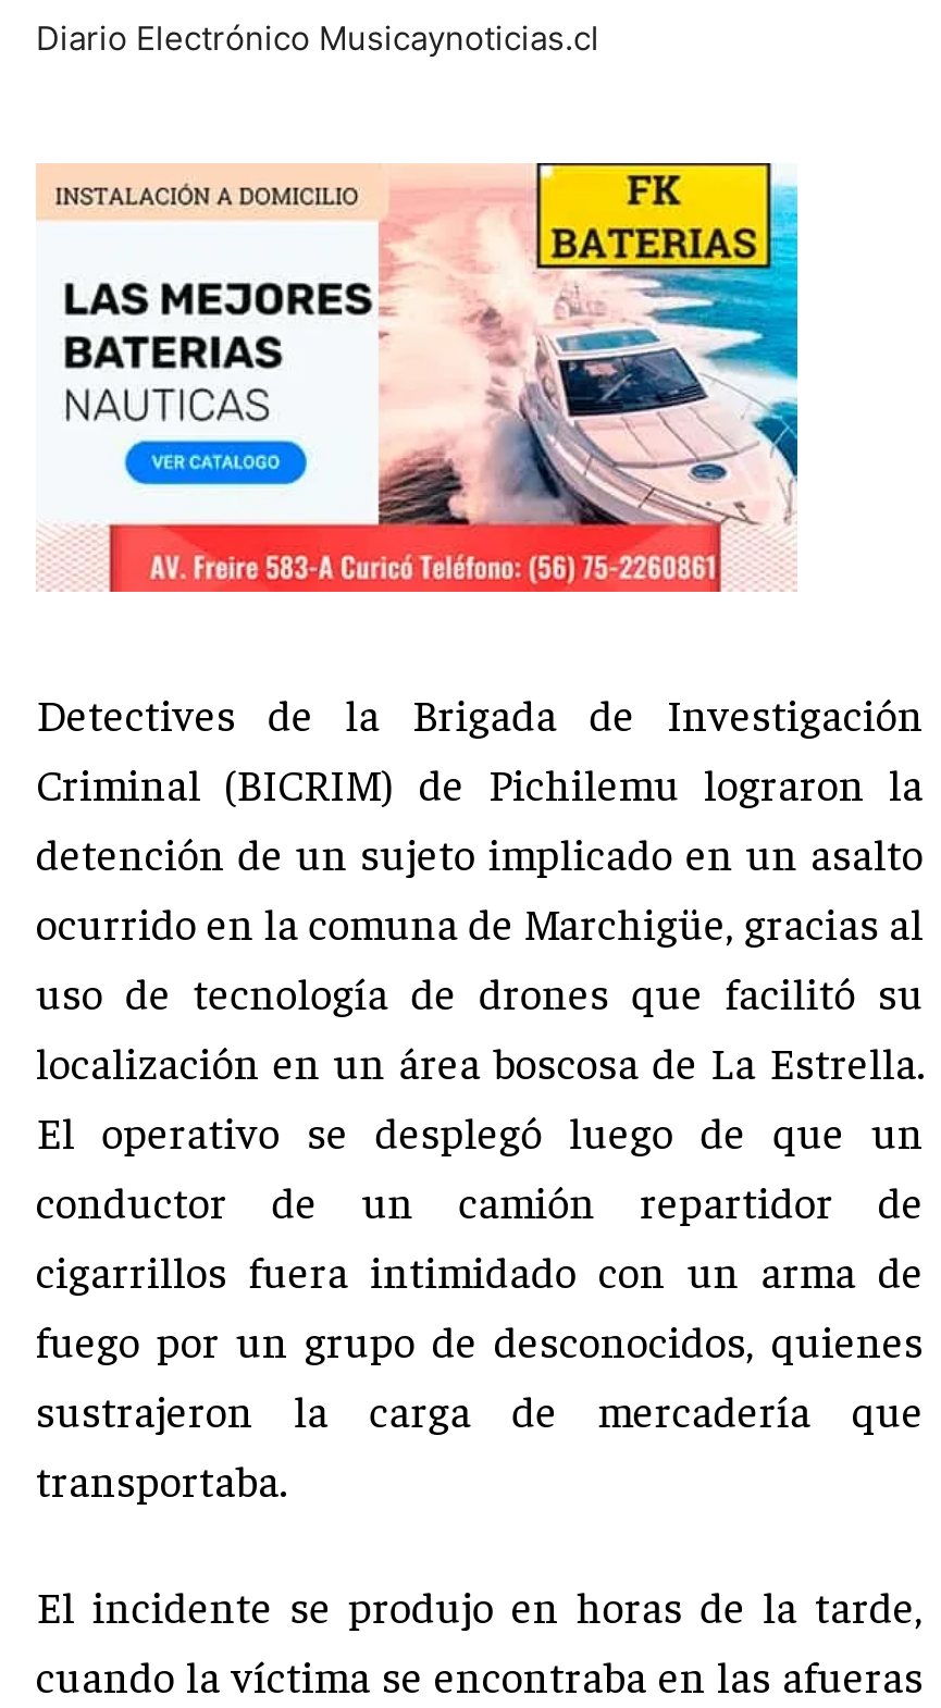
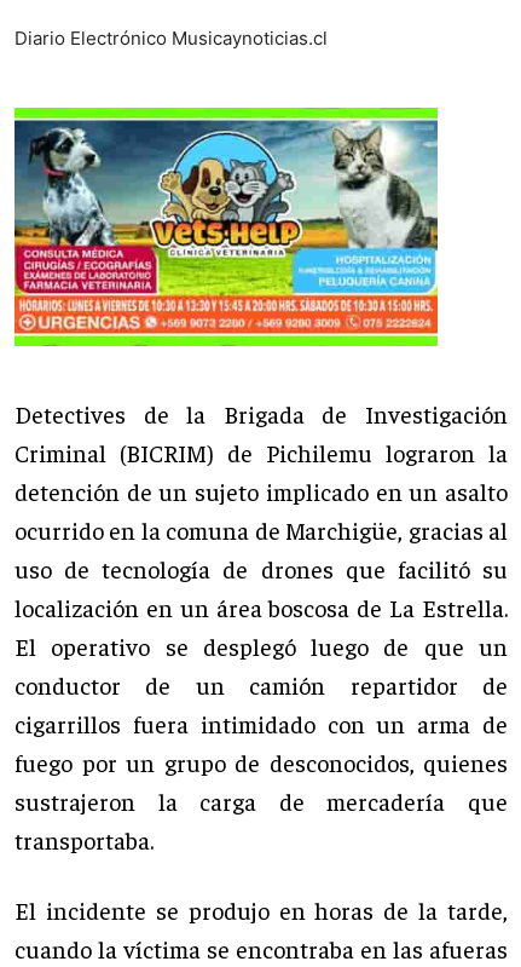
[36,160,800,595] [image] -> [13,107,439,347] [image]

